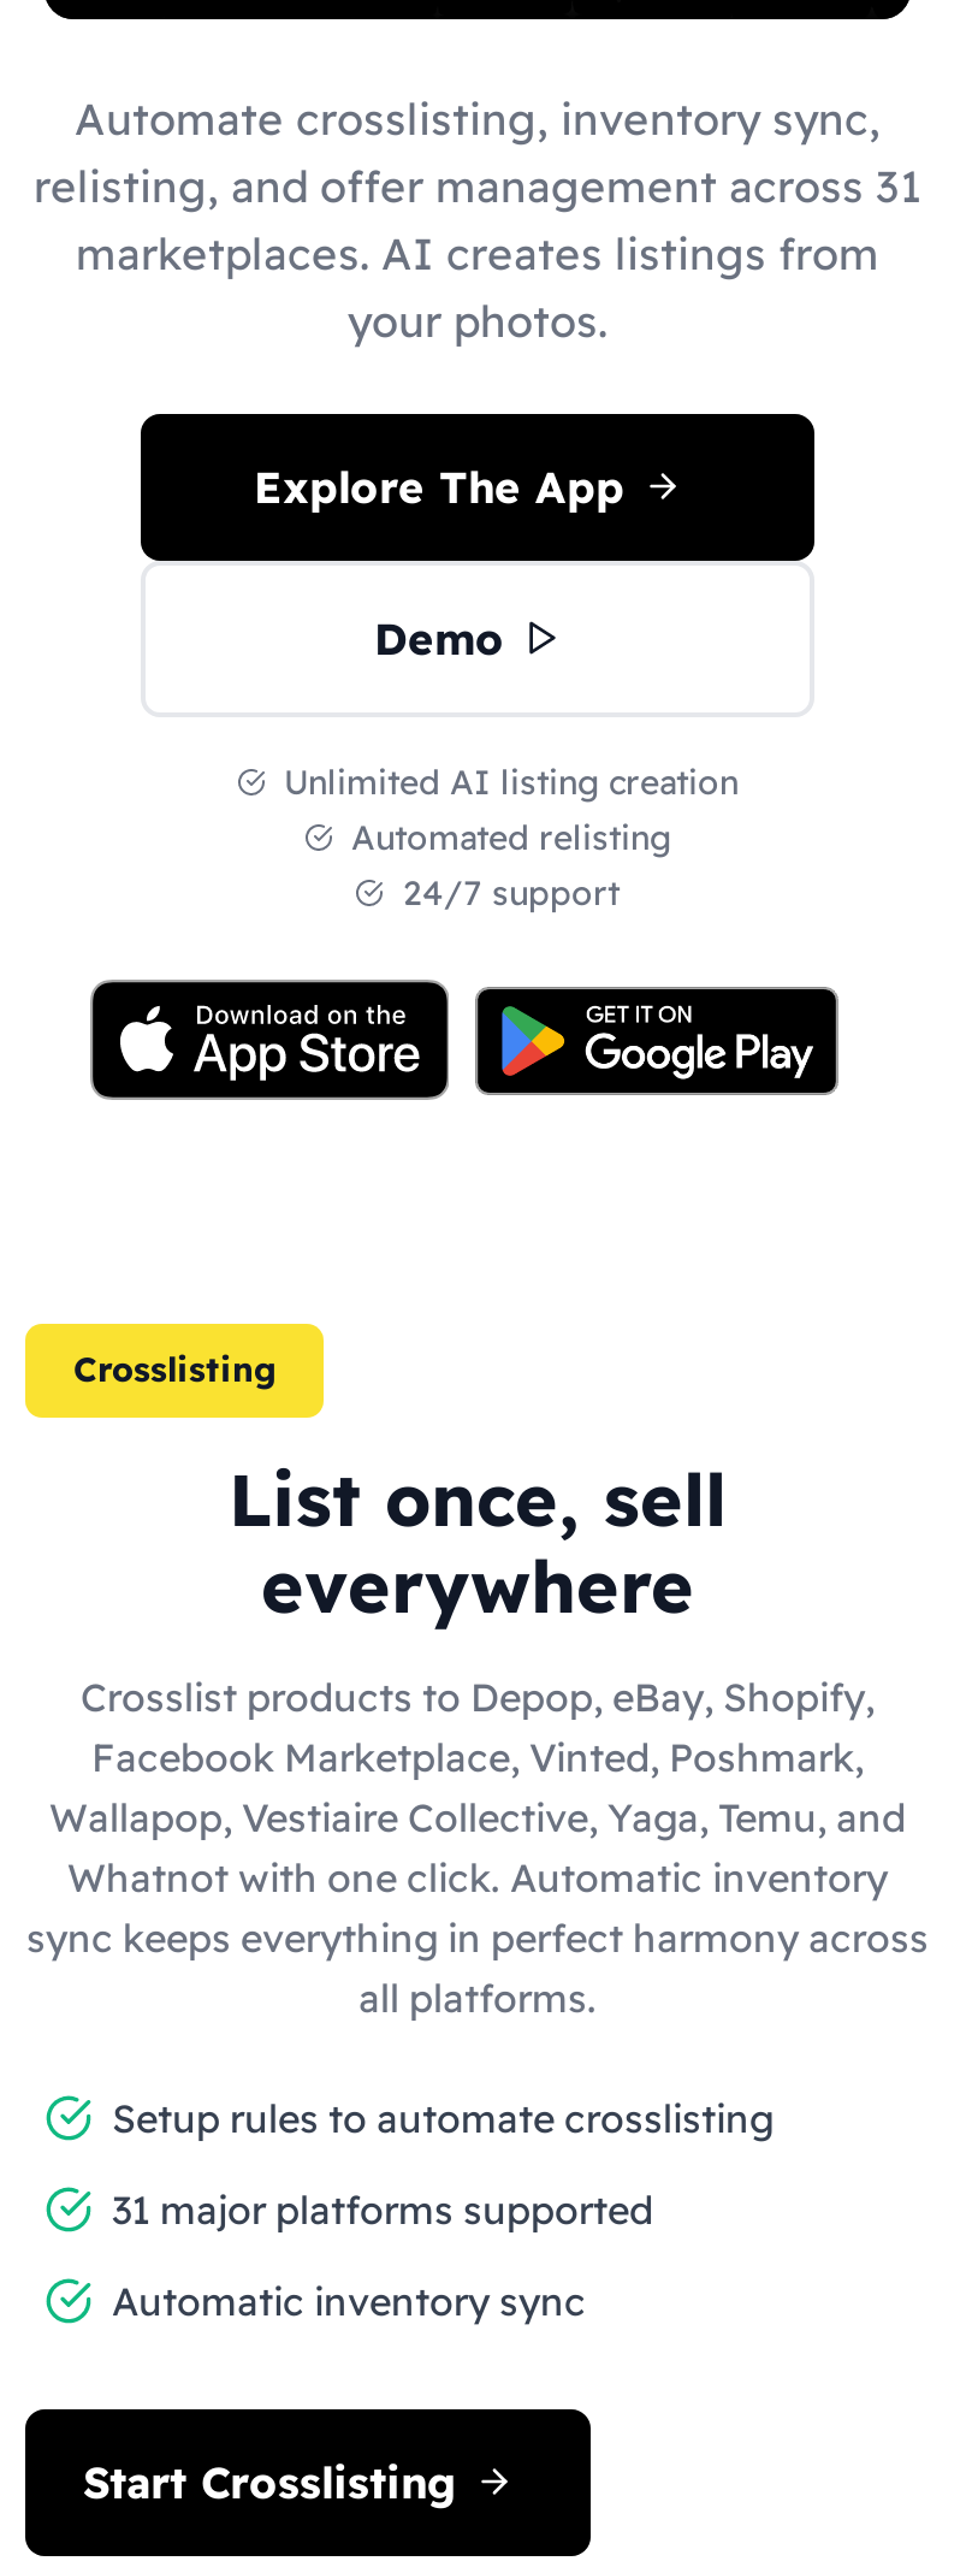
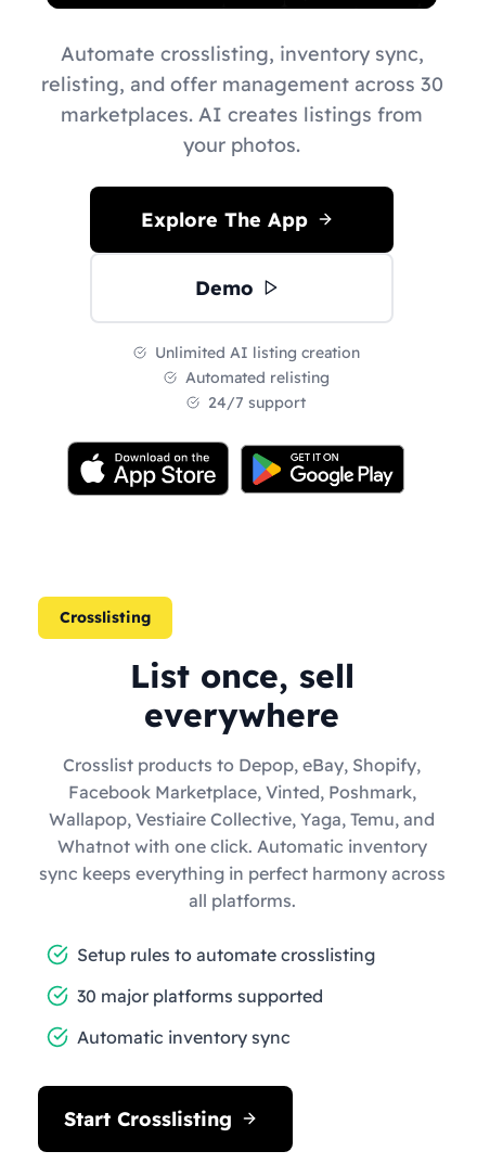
[34,158,921,213] relisting, and offer management across 31 -> [41,71,443,96] relisting, and offer management across 30
[112,2184,653,2232] 31 major platforms supported -> [77,984,323,1006] 30 major platforms supported

